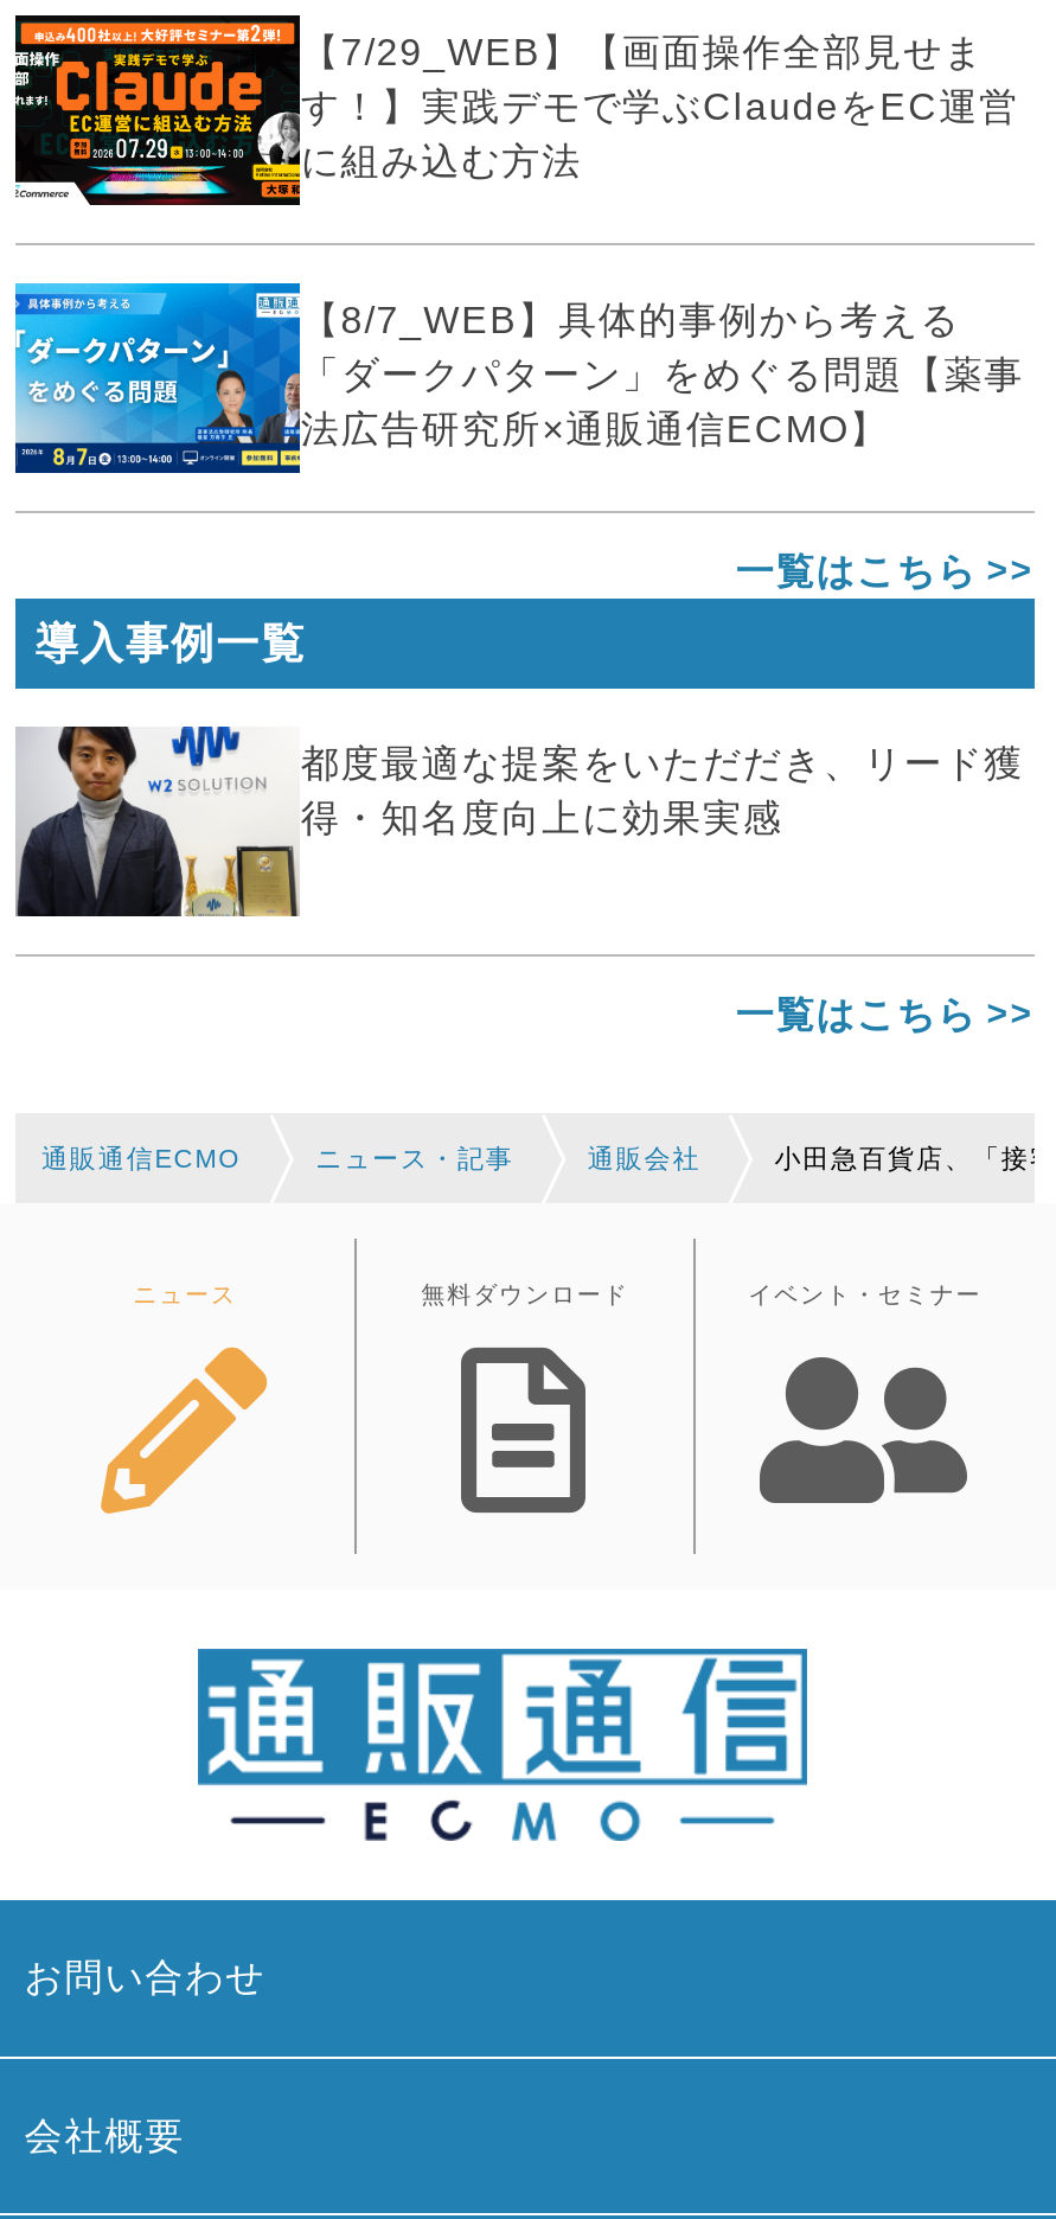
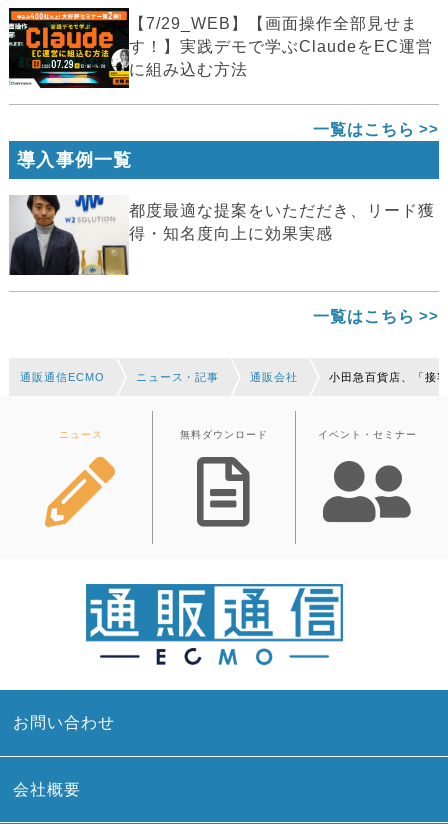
[13,281,1024,475] [image] | 【8/7_WEB】具体的事例から考える | 「ダークパターン」をめぐる問題【薬事 | 法広告研究所×通販通信ECMO】 -> none

